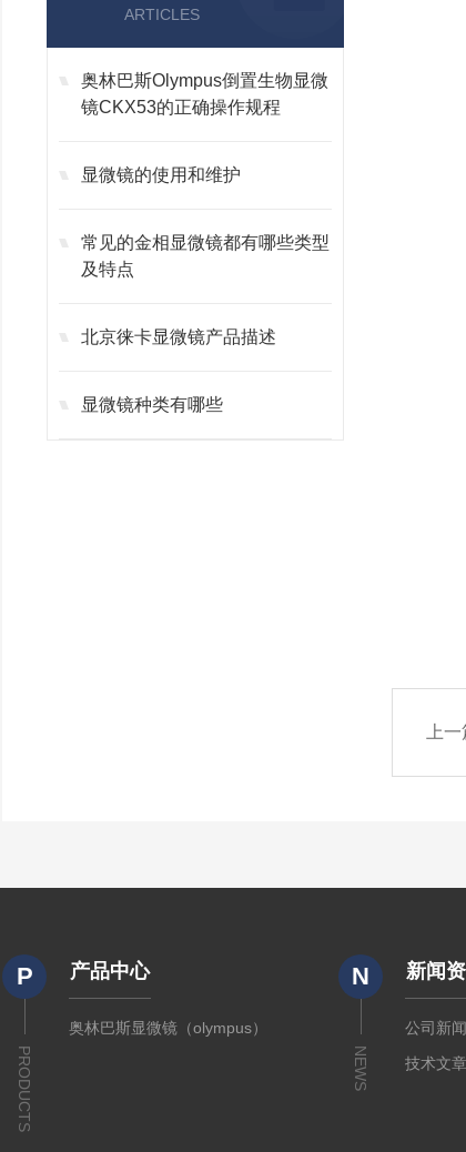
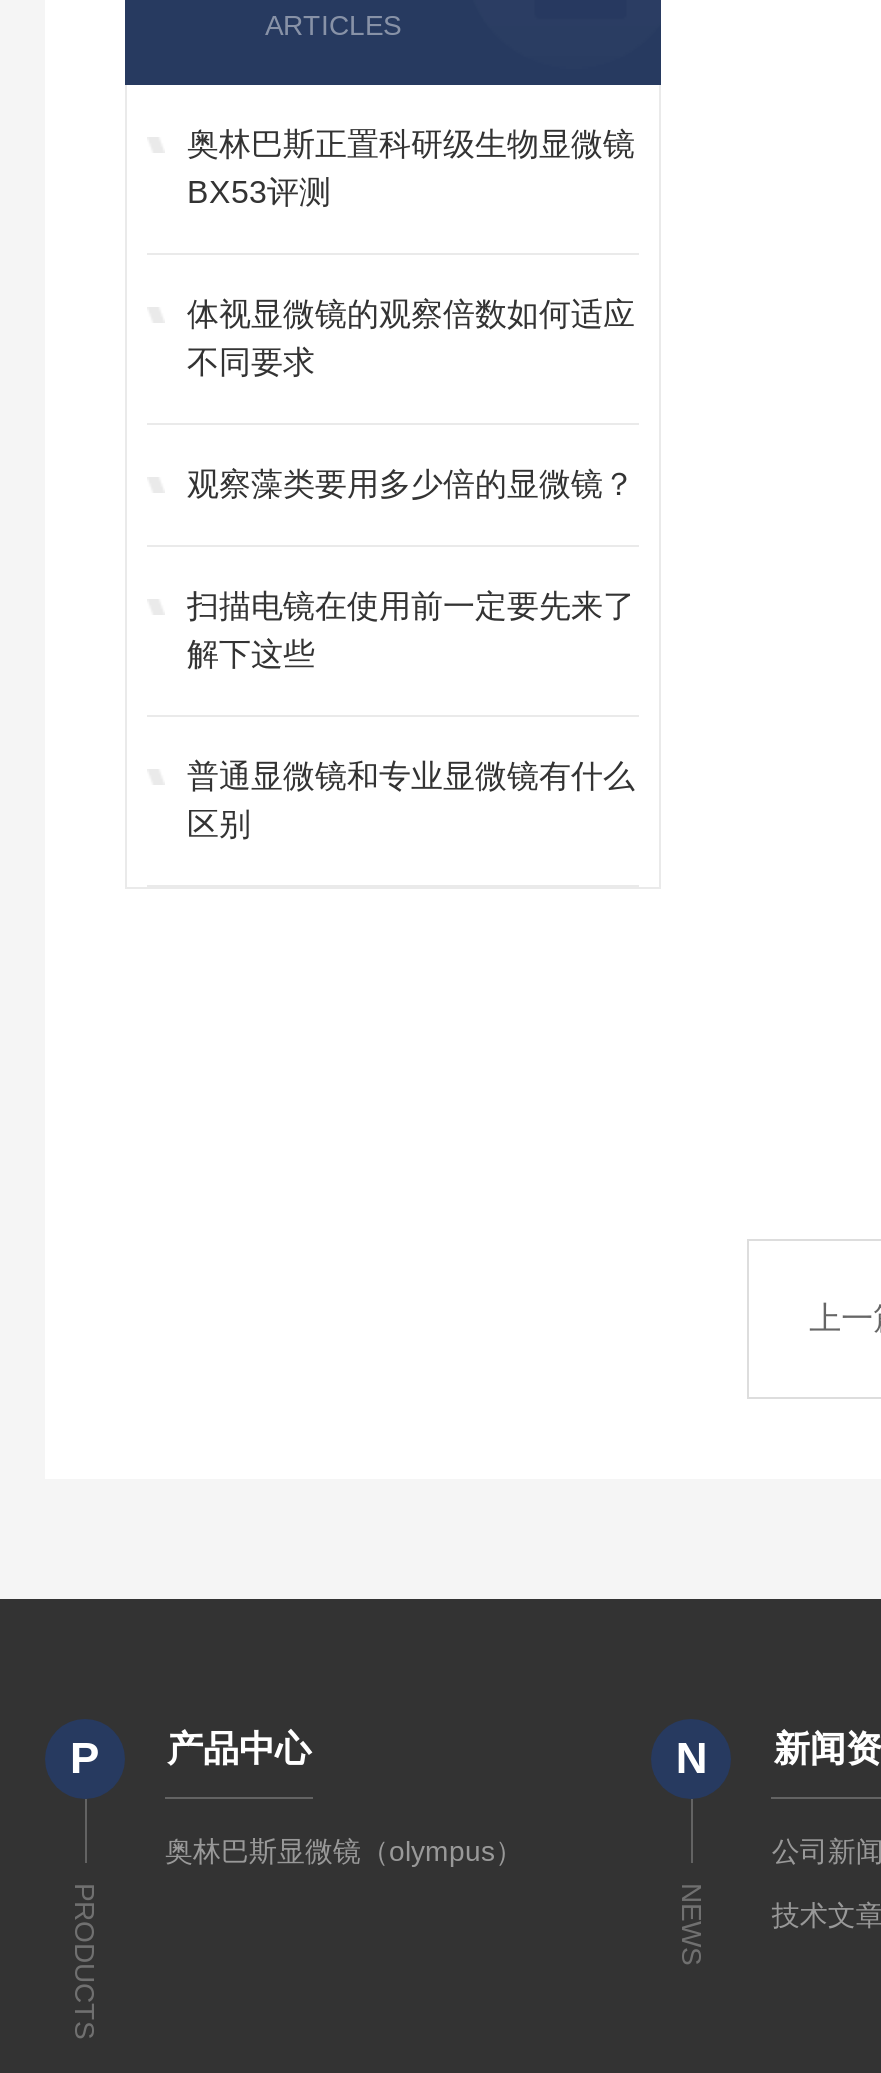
[81,71,328,117] 奥林巴斯Olympus倒置生物显微 | 镜CKX53的正确操作规程 -> [187,127,635,209] 奥林巴斯正置科研级生物显微镜 | BX53评测
[81,165,241,184] 显微镜的使用和维护 -> [187,297,635,379] 体视显微镜的观察倍数如何适应 | 不同要求
[81,233,330,279] 常见的金相显微镜都有哪些类型 | 及特点 -> [187,467,635,501] 观察藻类要用多少倍的显微镜？
[81,327,276,346] 北京徕卡显微镜产品描述 -> [187,589,635,671] 扫描电镜在使用前一定要先来了 | 解下这些
[81,395,223,414] 显微镜种类有哪些 -> [187,759,635,841] 普通显微镜和专业显微镜有什么 | 区别

